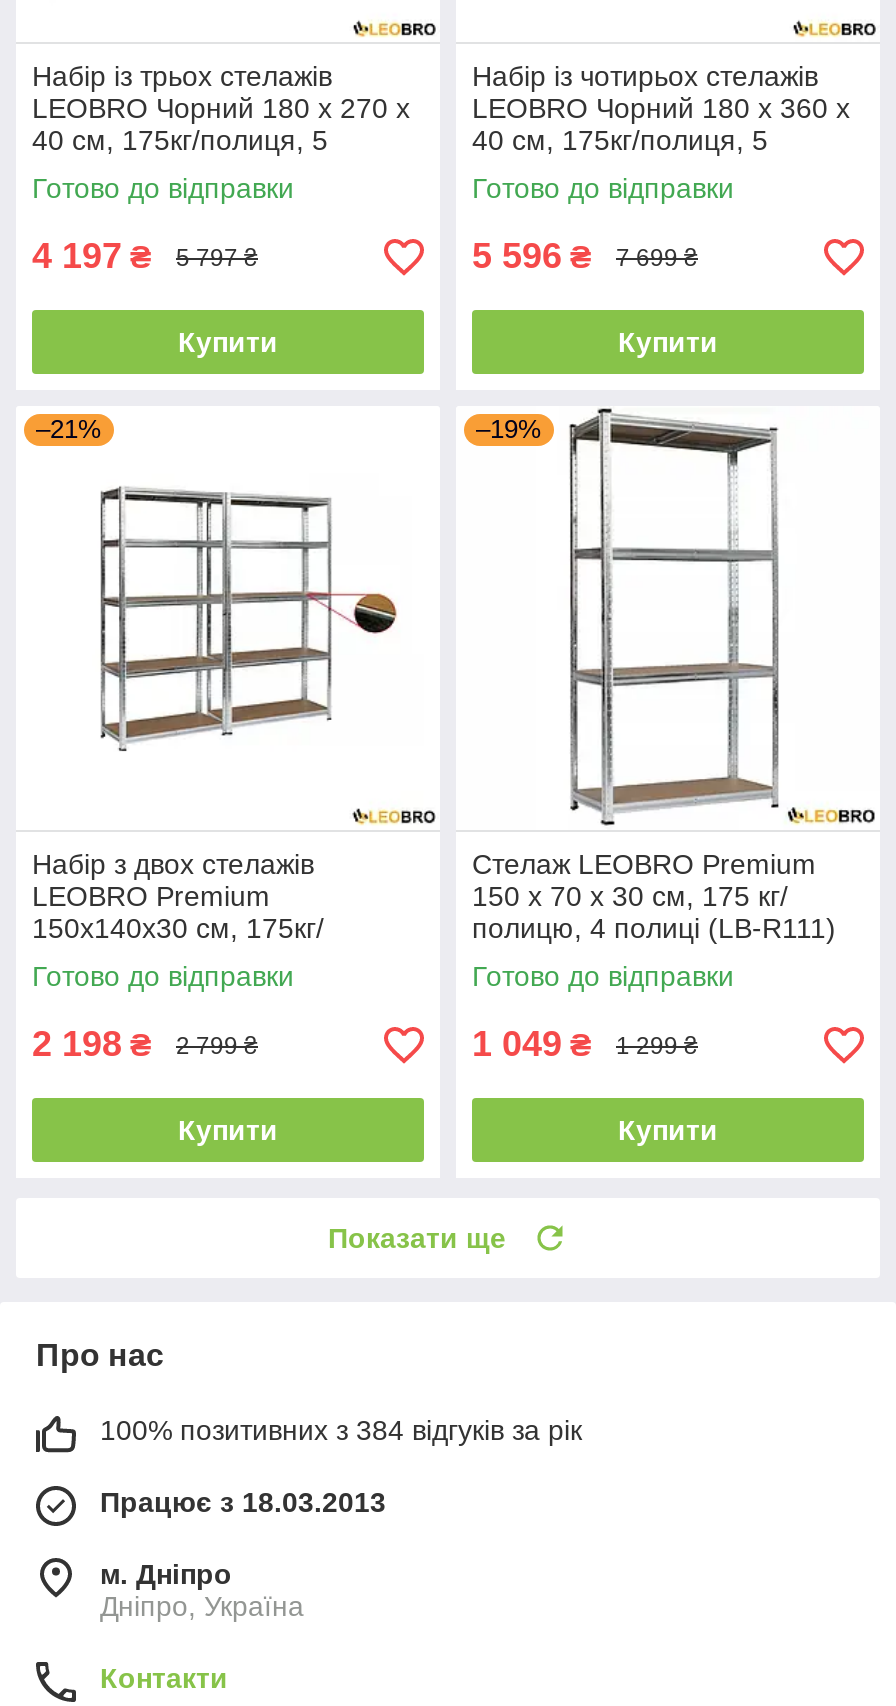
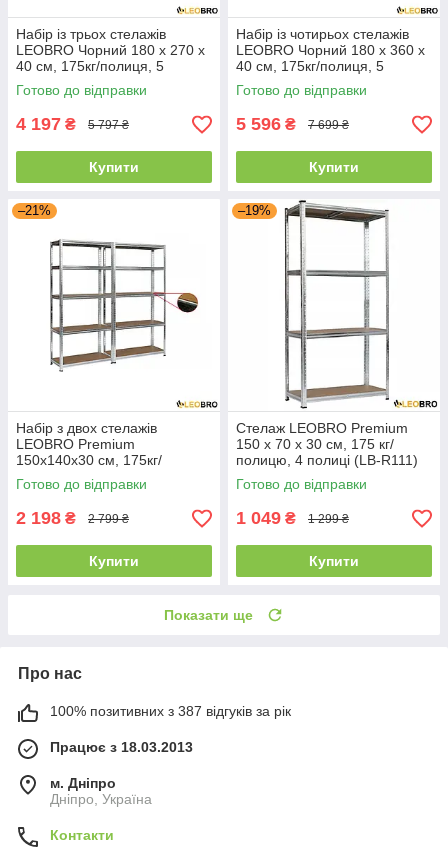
[100,1415,582,1447] 100% позитивних з 384 відгуків за рік -> [50,703,291,719] 100% позитивних з 387 відгуків за рік

